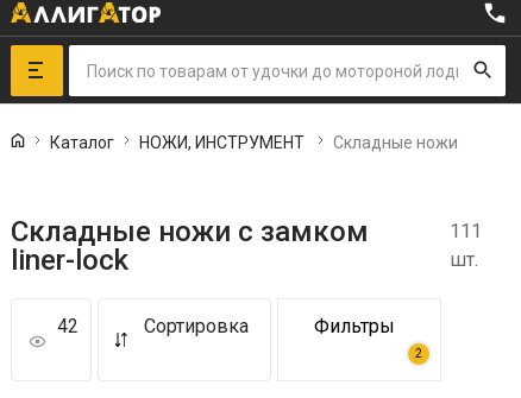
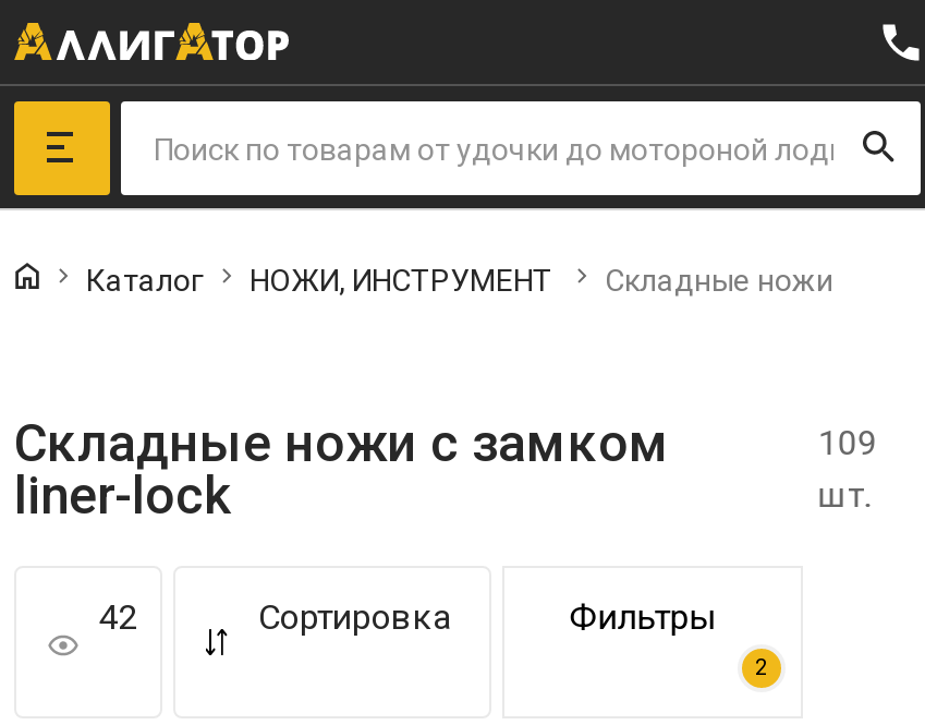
[449,220,482,242] 111 -> [818,422,877,463] 109

